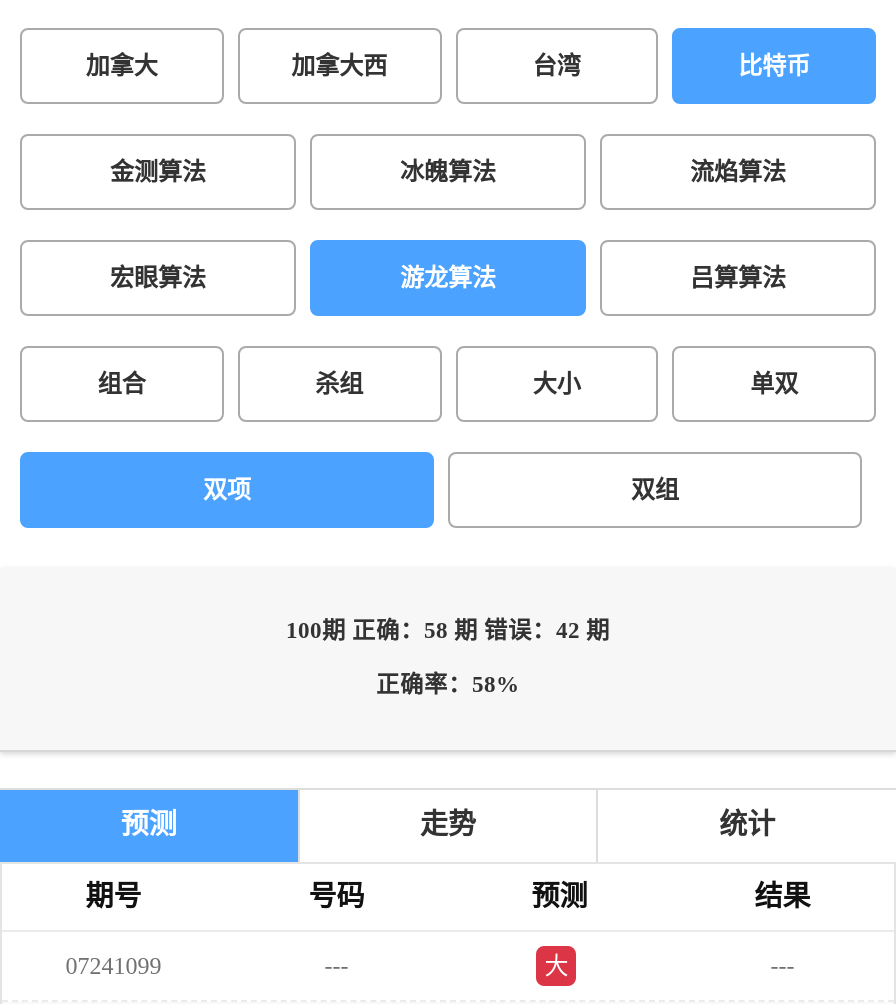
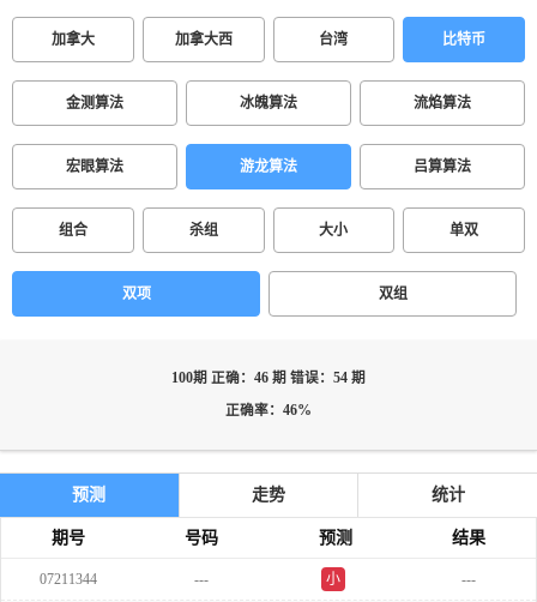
[286,618,610,644] 100期 正确：58 期 错误：42 期 -> [171,371,366,386] 100期 正确：46 期 错误：54 期
[376,672,520,698] 正确率：58% -> [225,403,312,419] 正确率：46%
[66,952,162,980] 07241099 -> [39,571,97,588] 07211344
[544,952,568,980] 大 -> [326,571,341,588] 小

